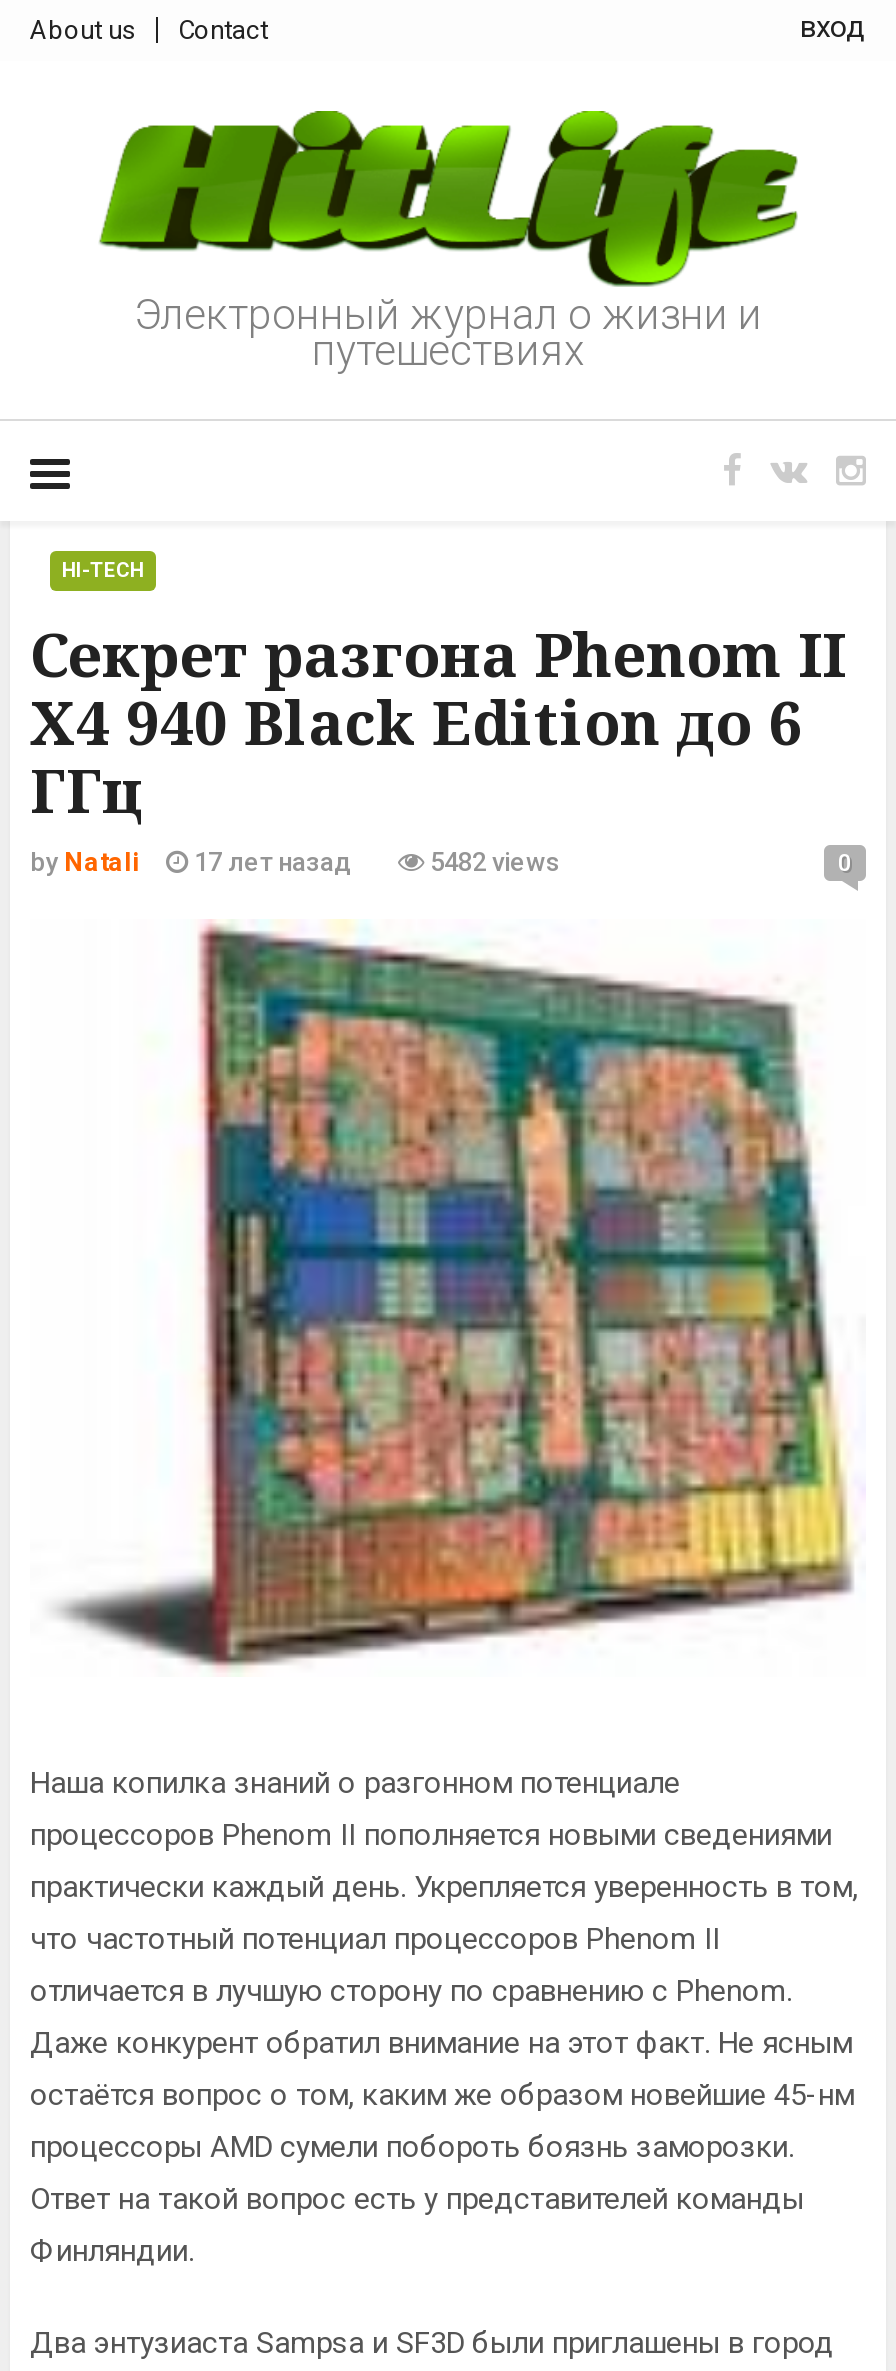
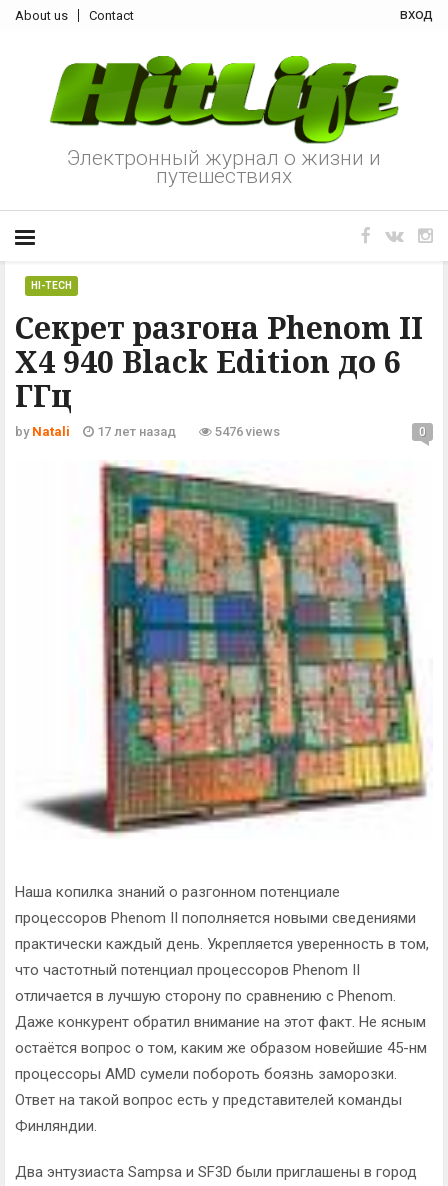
[424,847,560,877] 5482 views -> [212,424,280,439] 5476 views

